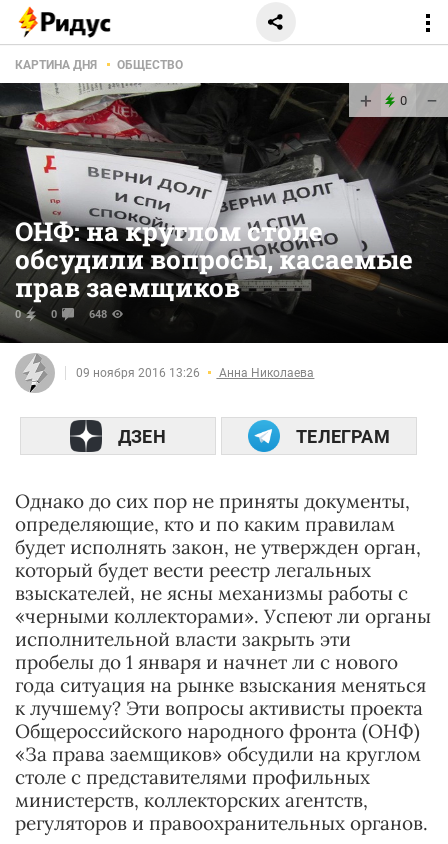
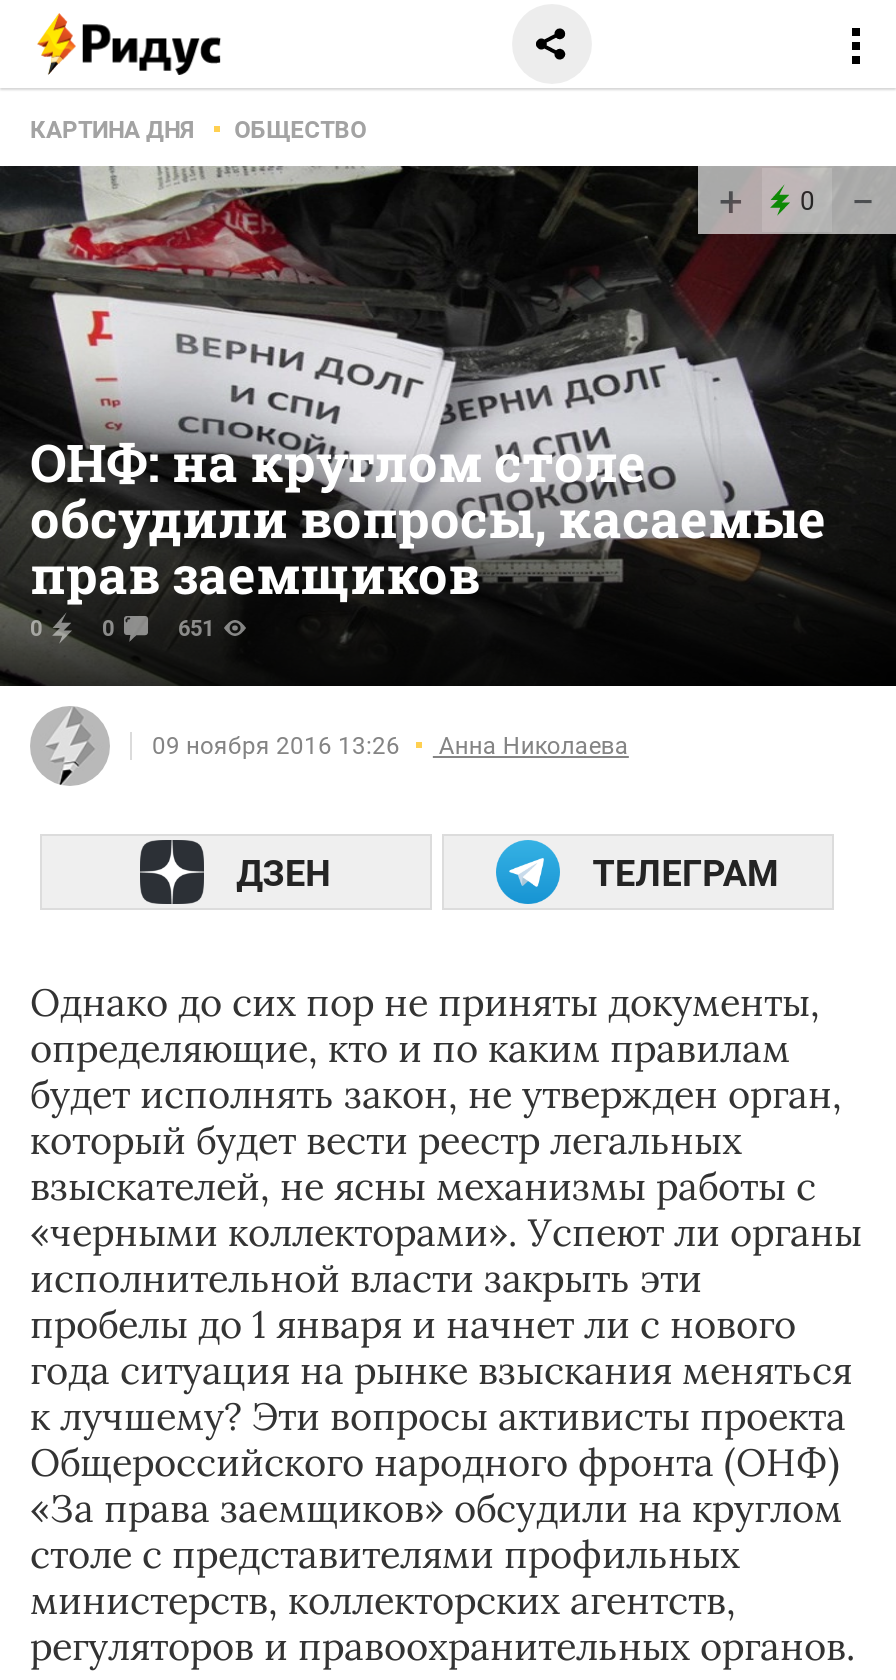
[89,308,107,321] 648 -> [178,616,214,642] 651

